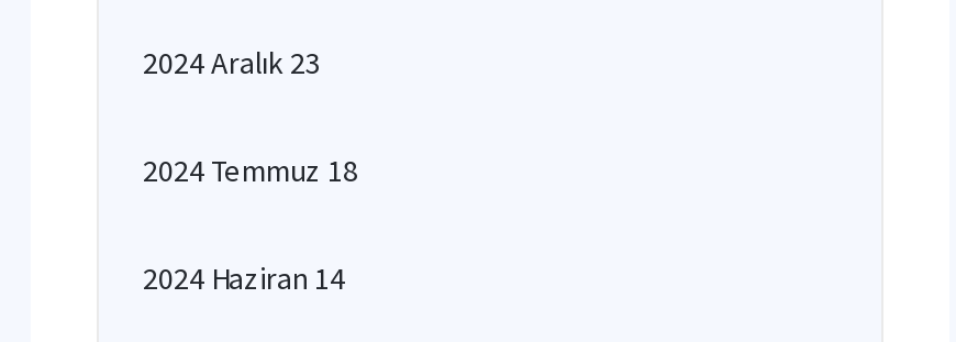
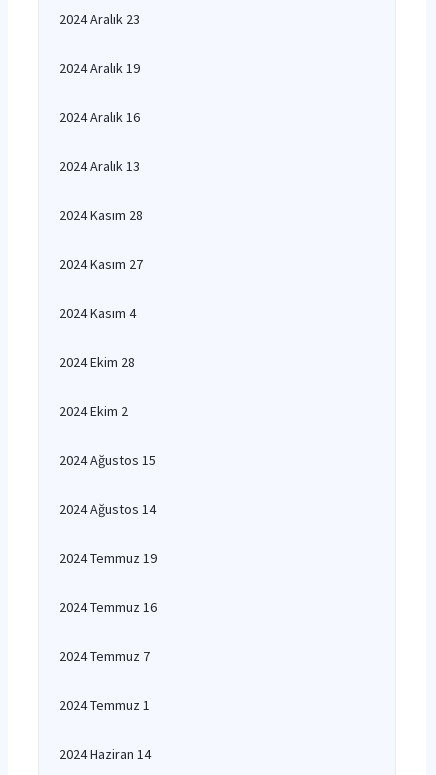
[143,151,358,190] 2024 Temmuz 18 -> [59,59,157,714] 2024 Aralık 19 | 2024 Aralık 16 | 2024 Aralık 13 | 2024 Kasım 28 | 2024 Kasım 27 | 2024 Kasım 4 | 2024 Ekim 28 | 2024 Ekim 2 | 2024 Ağustos 15 | 2024 Ağustos 14 | 2024 Temmuz 19 | 2024 Temmuz 16 | 2024 Temmuz 7 | 2024 Temmuz 1

